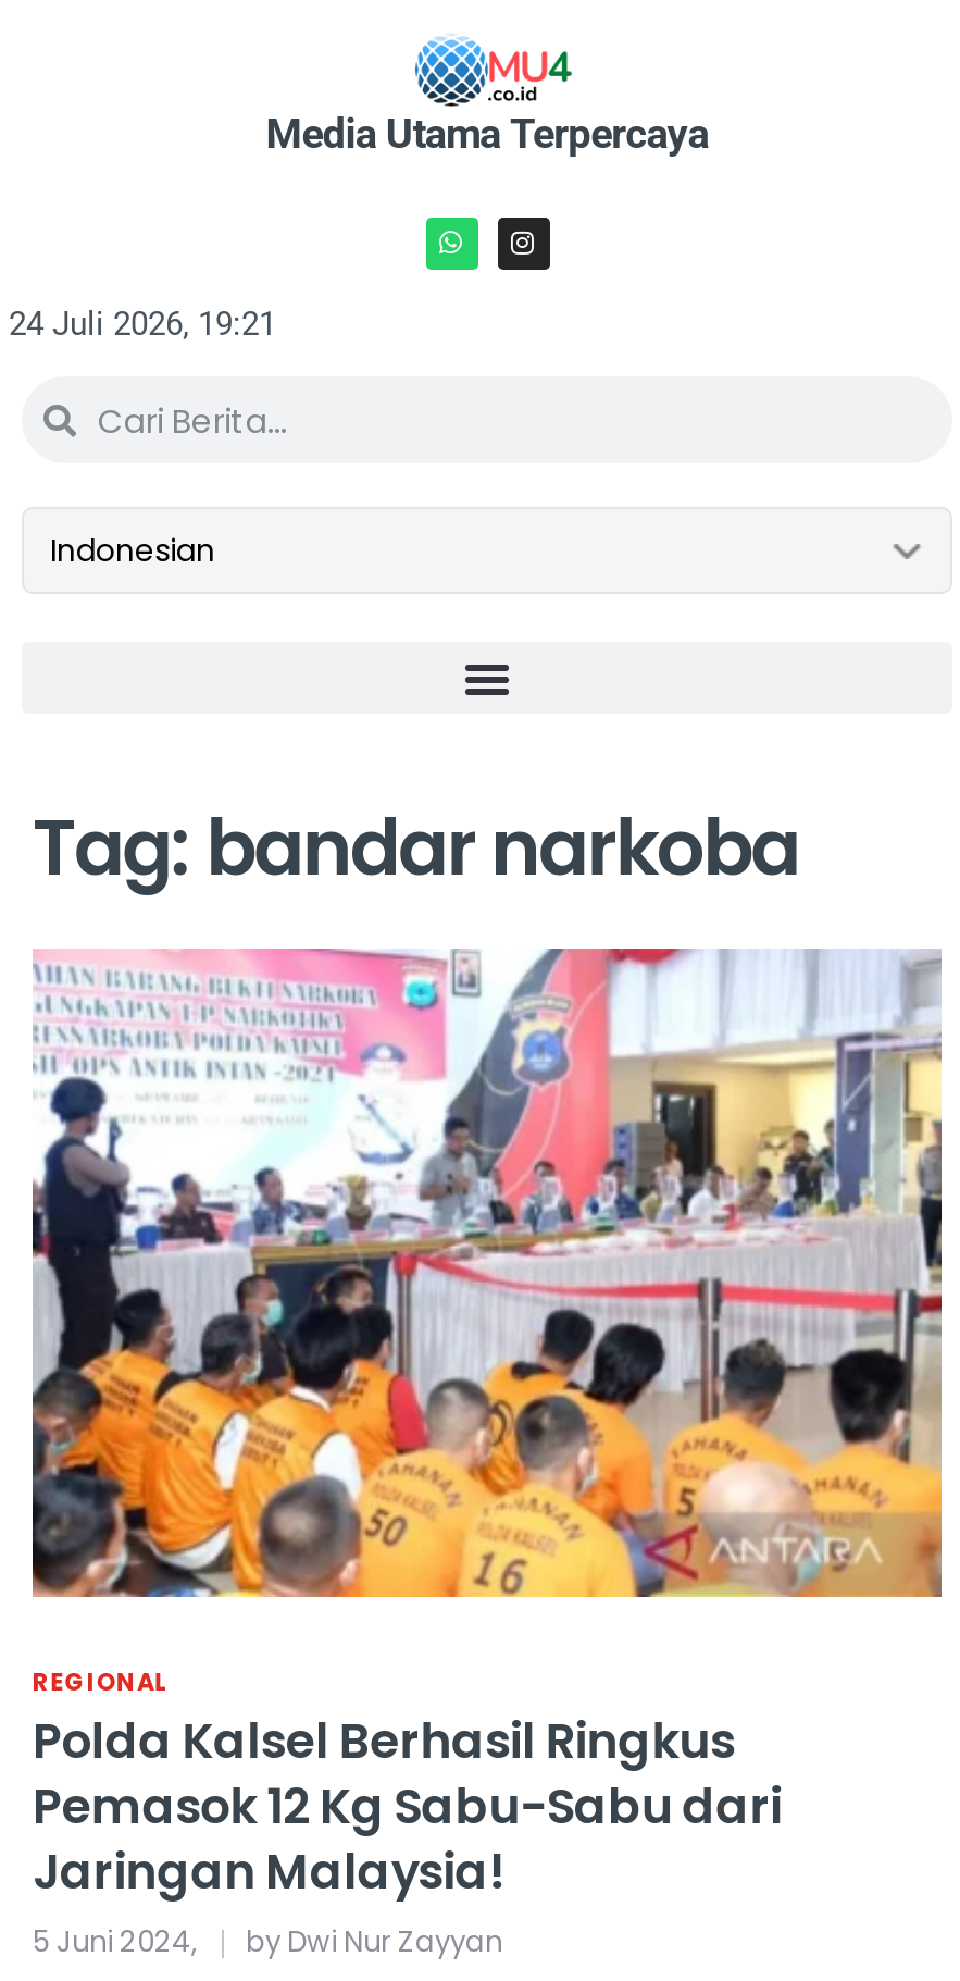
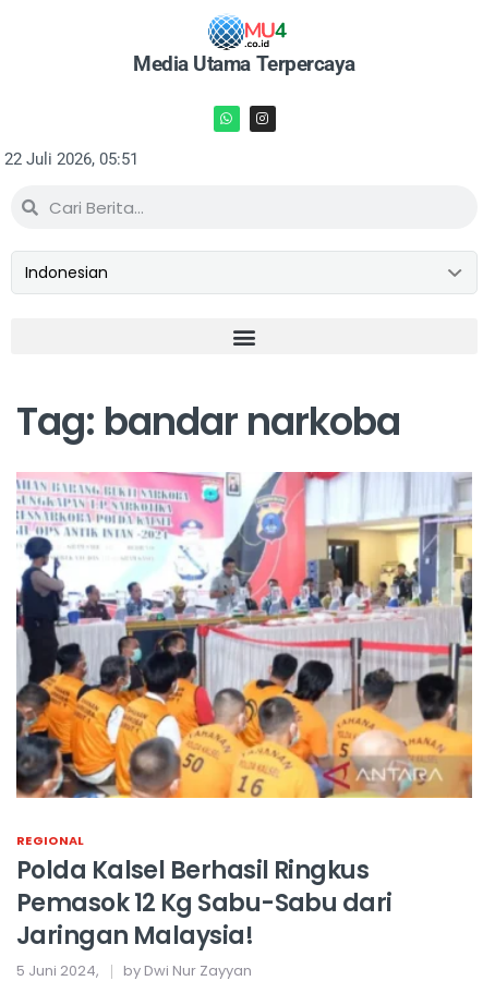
[9,305,276,344] 24 Juli 2026, 19:21 -> [4,149,138,169] 22 Juli 2026, 05:51

